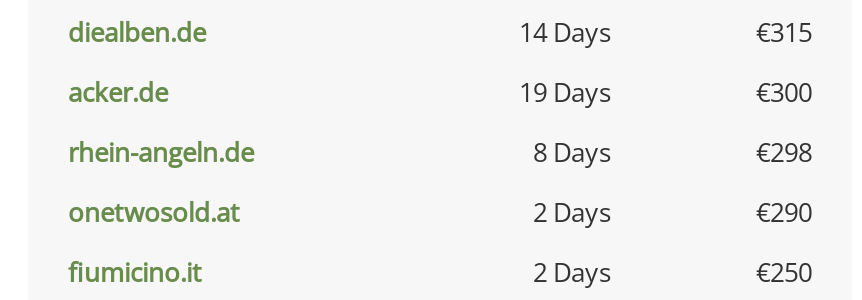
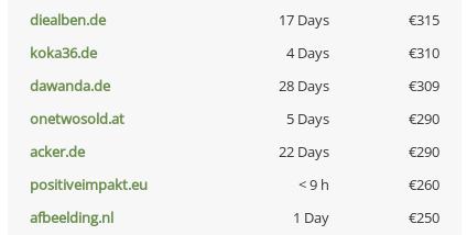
[519,14,611,50] 14 Days -> [278,10,329,30] 17 Days
[68,74,812,110] acker.de | 19 Days | €300 -> [30,43,439,63] koka36.de | 4 Days | €310
[68,134,812,170] rhein-angeln.de | 8 Days | €298 -> [30,76,439,96] dawanda.de | 28 Days | €309
[533,194,611,230] 2 Days -> [286,109,329,128] 5 Days
[68,254,611,290] fiumicino.it | 2 Days -> [30,142,439,227] acker.de | 22 Days | €290 | positiveimpakt.eu | < 9 h | €260 | afbeelding.nl | 1 Day

